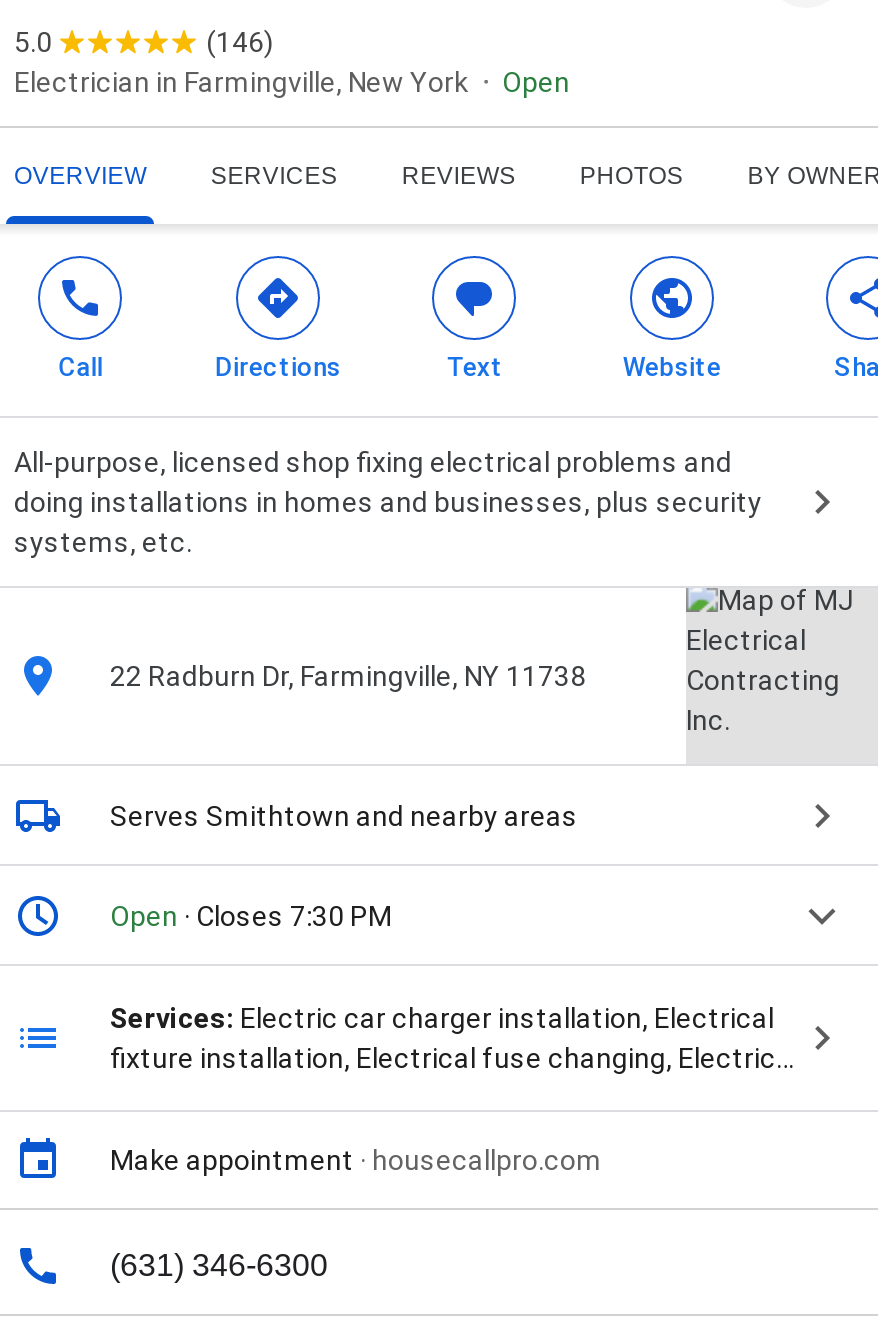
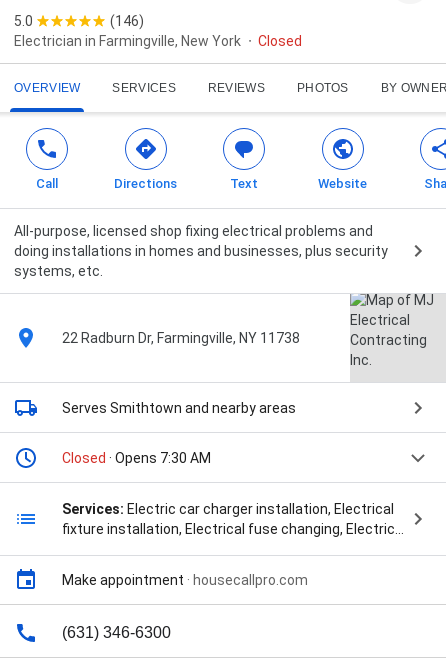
[502,66,570,98] Open -> [258,33,302,49] Closed
[110,900,392,932] Open · Closes 7:30 PM -> [62,450,211,466] Closed · Opens 7:30 AM

